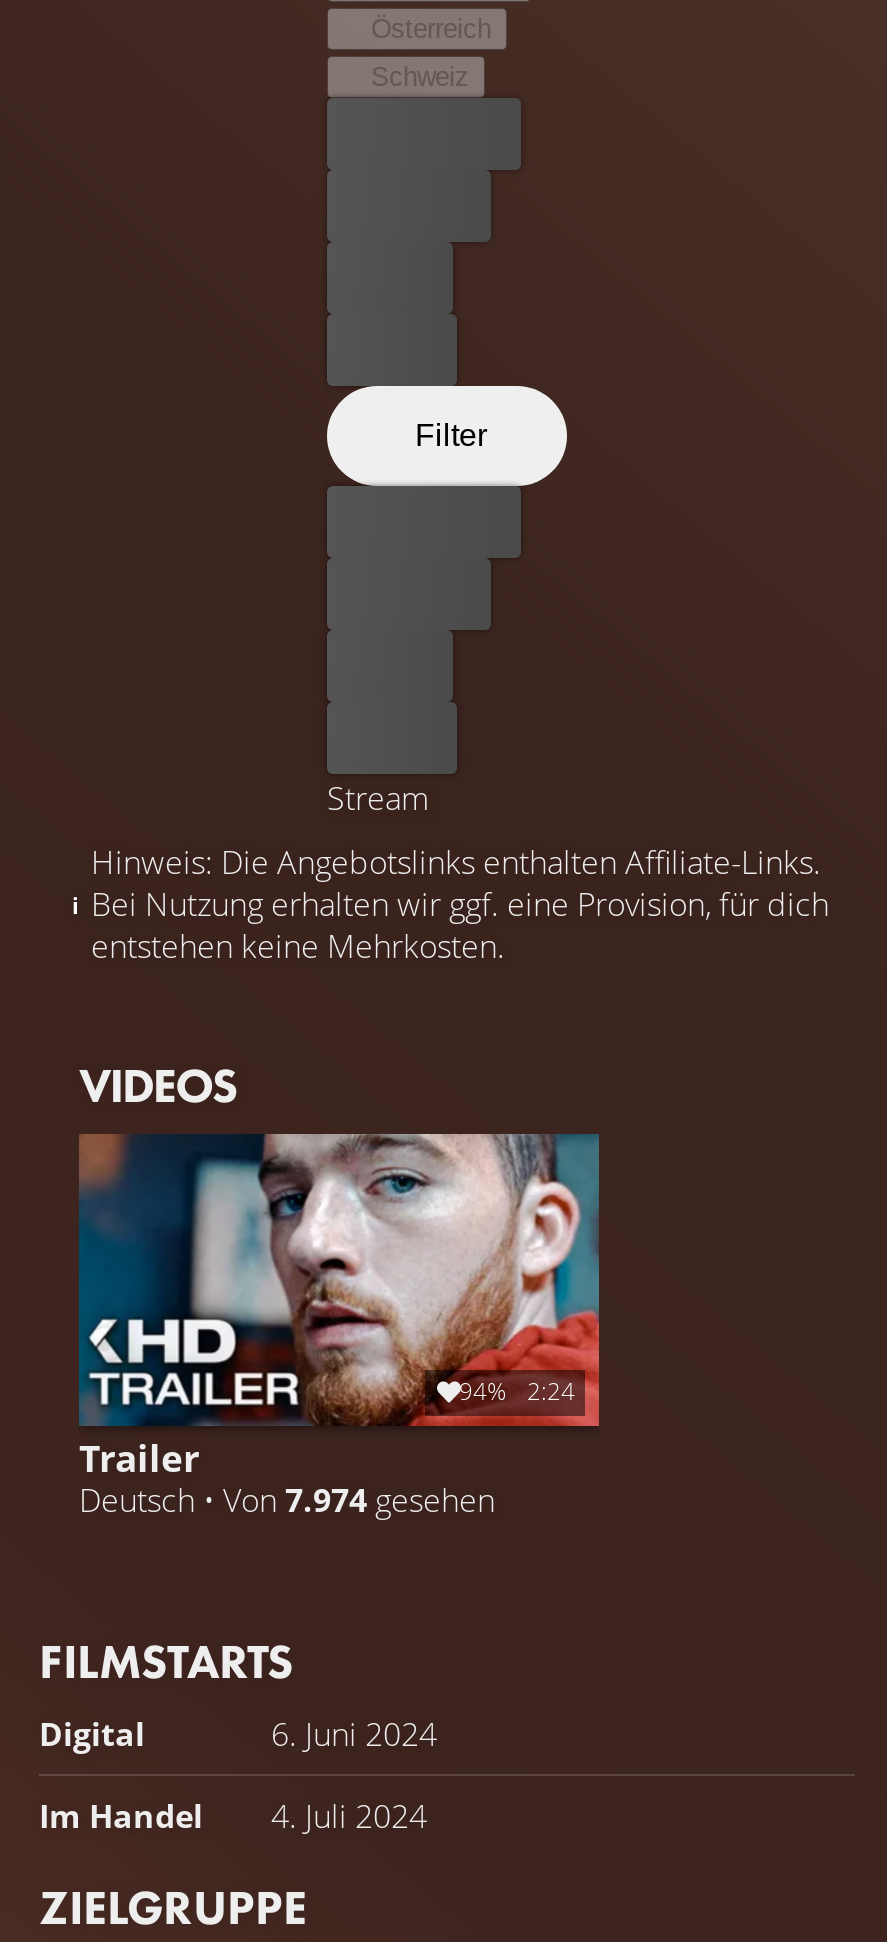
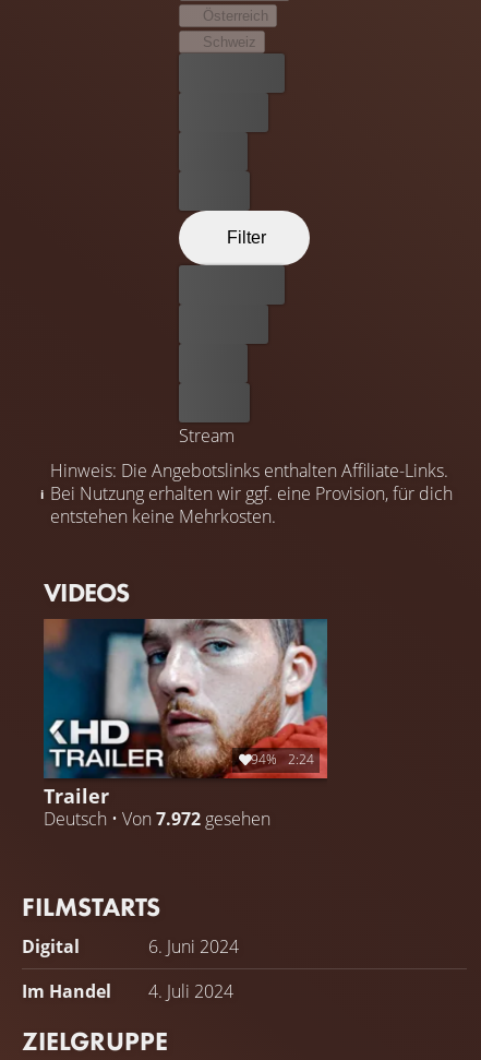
[79,1478,495,1522] Deutsch • Von 7.974 gesehen -> [44,807,270,831] Deutsch • Von 7.972 gesehen

